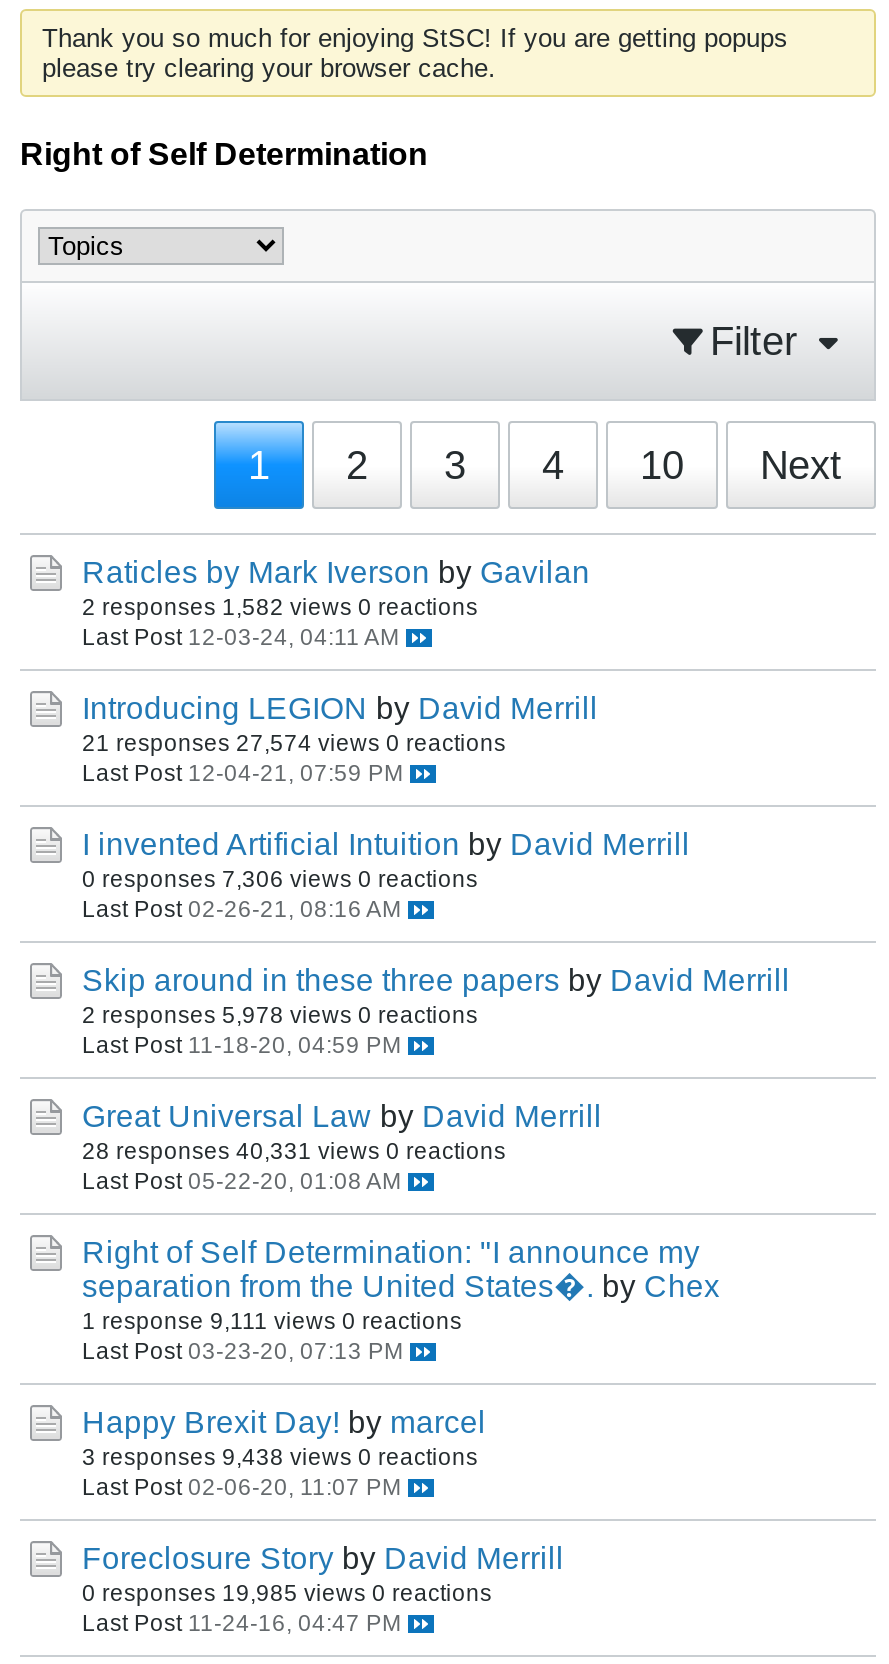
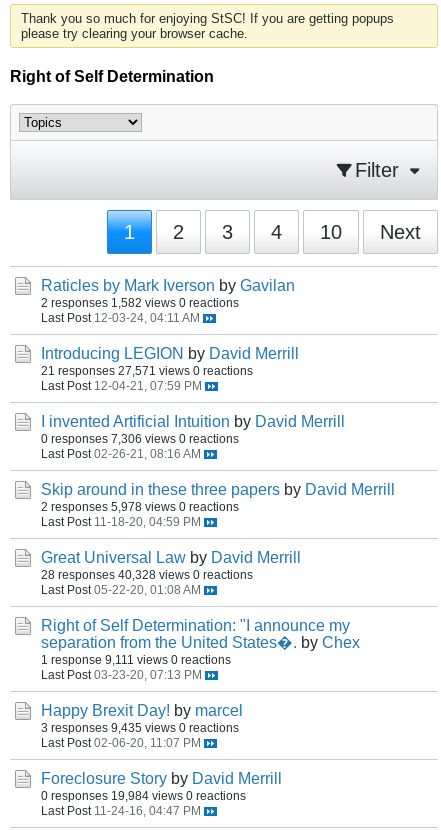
[82,730,506,756] 21 responses 27,574 views 0 reactions -> [41,364,253,377] 21 responses 27,571 views 0 reactions
[82,1138,506,1164] 28 responses 40,331 views 0 reactions -> [41,568,253,581] 28 responses 40,328 views 0 reactions
[82,1444,478,1470] 3 responses 9,438 views 0 reactions -> [41,721,239,734] 3 responses 9,435 views 0 reactions
[82,1580,492,1606] 0 responses 19,985 views 0 reactions -> [41,789,246,802] 0 responses 19,984 views 0 reactions

